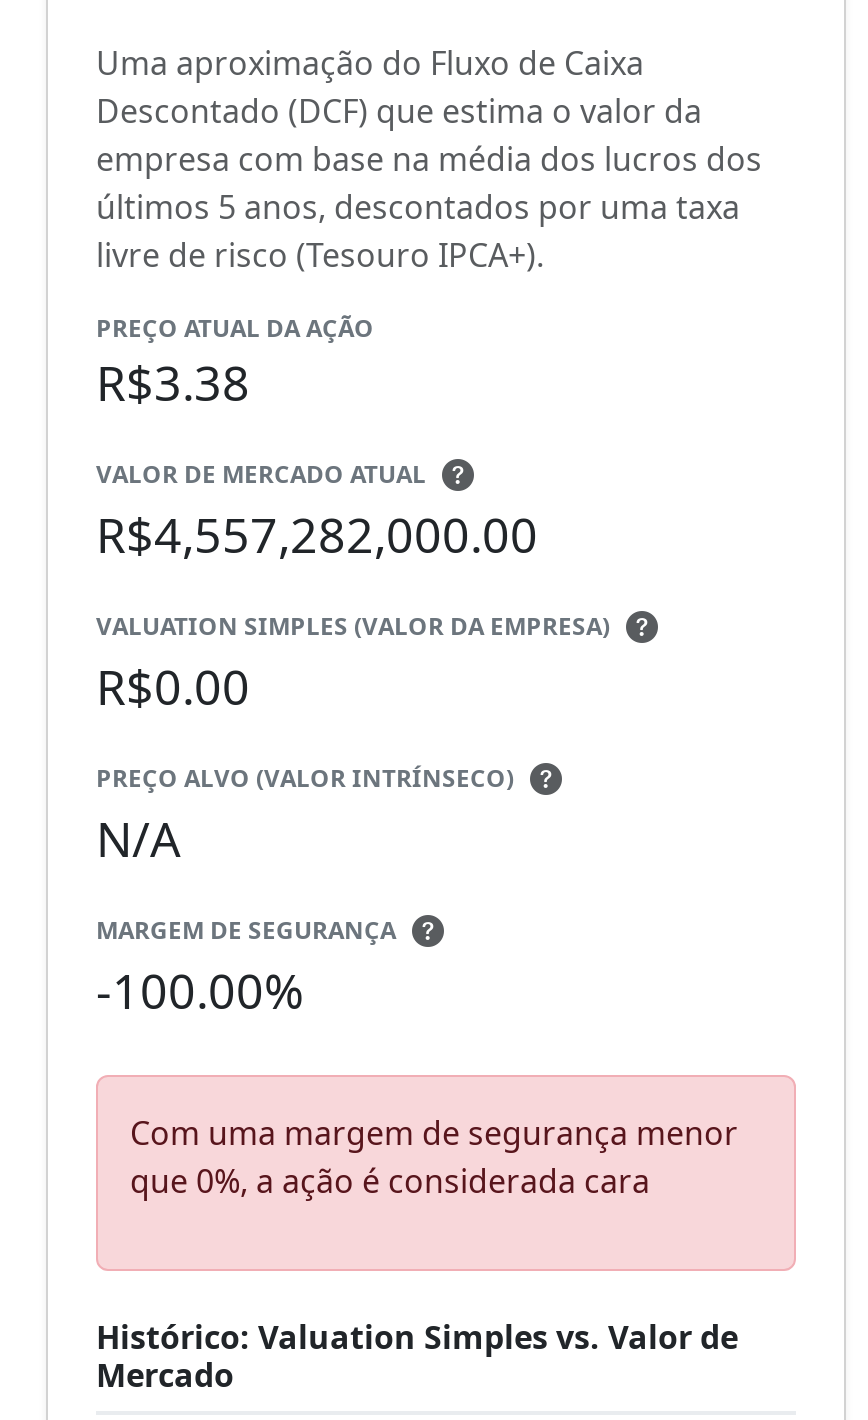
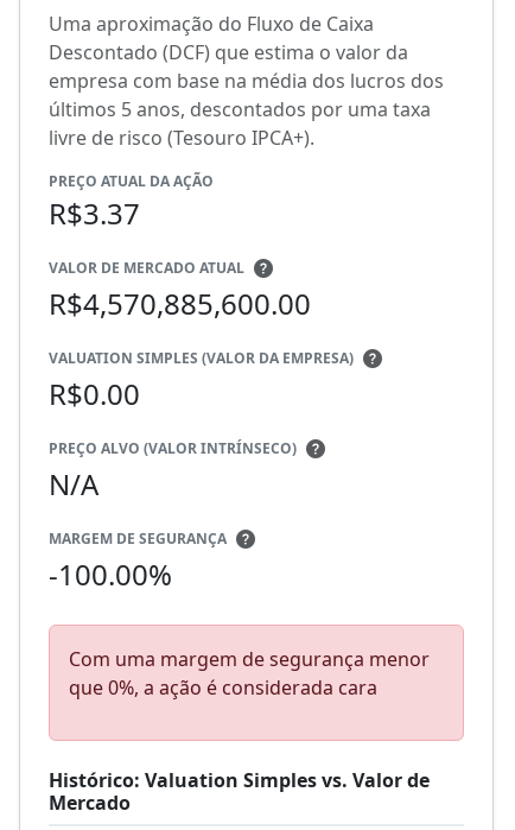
[96,349,250,415] R$3.38 -> [49,194,140,233] R$3.37
[96,501,538,567] R$4,557,282,000.00 -> [49,284,311,323] R$4,570,885,600.00

